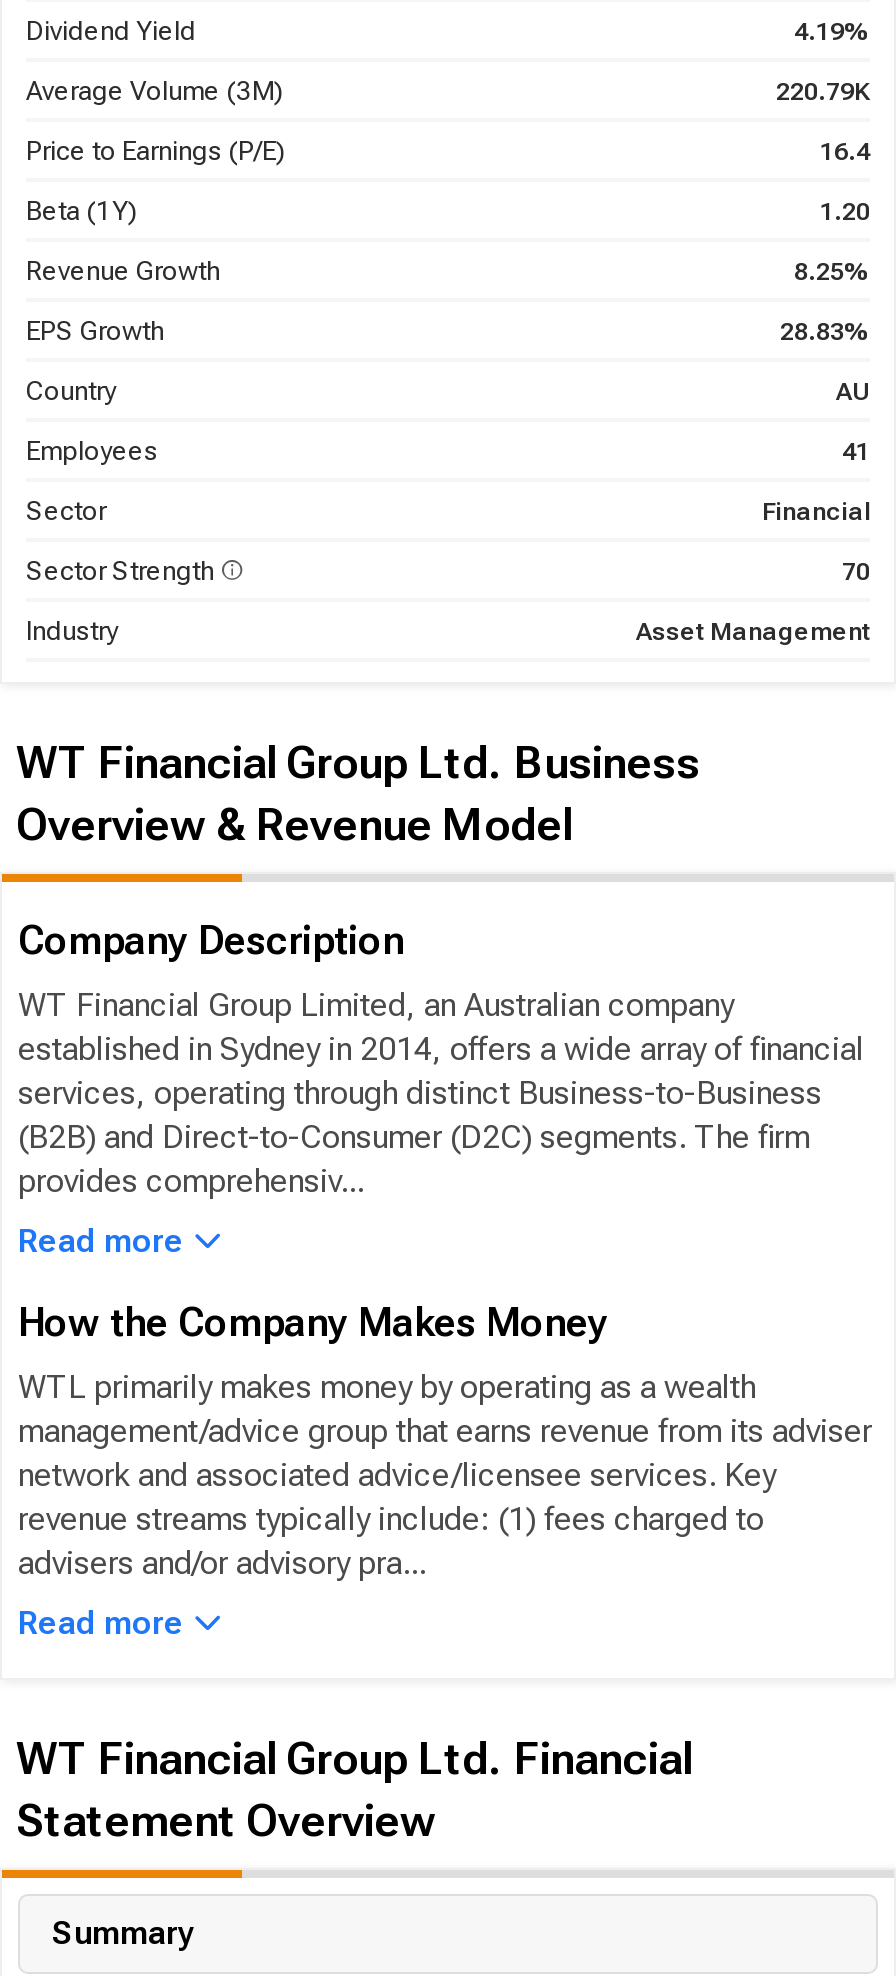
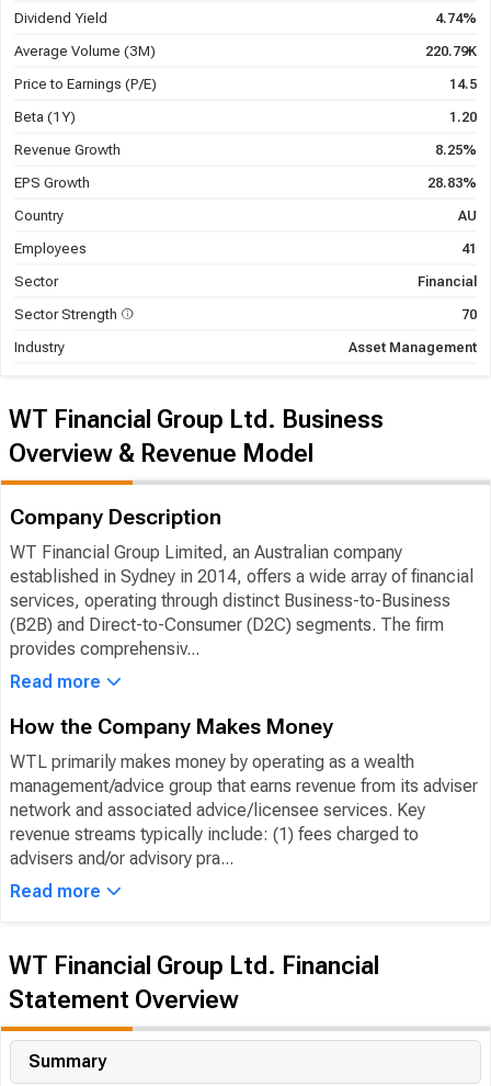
[794,18,870,46] 4.19% -> [435,11,477,26] 4.74%
[820,138,870,166] 16.4 -> [449,77,477,92] 14.5

